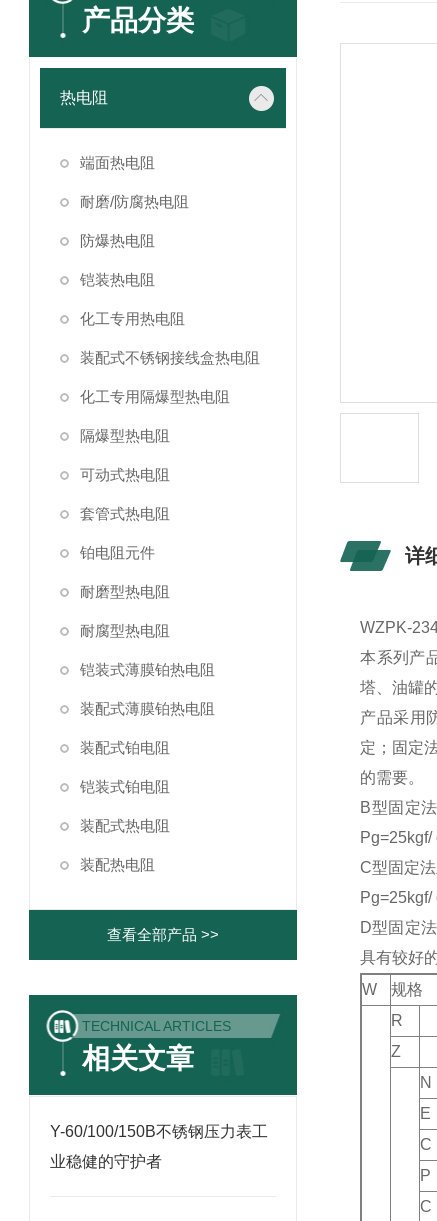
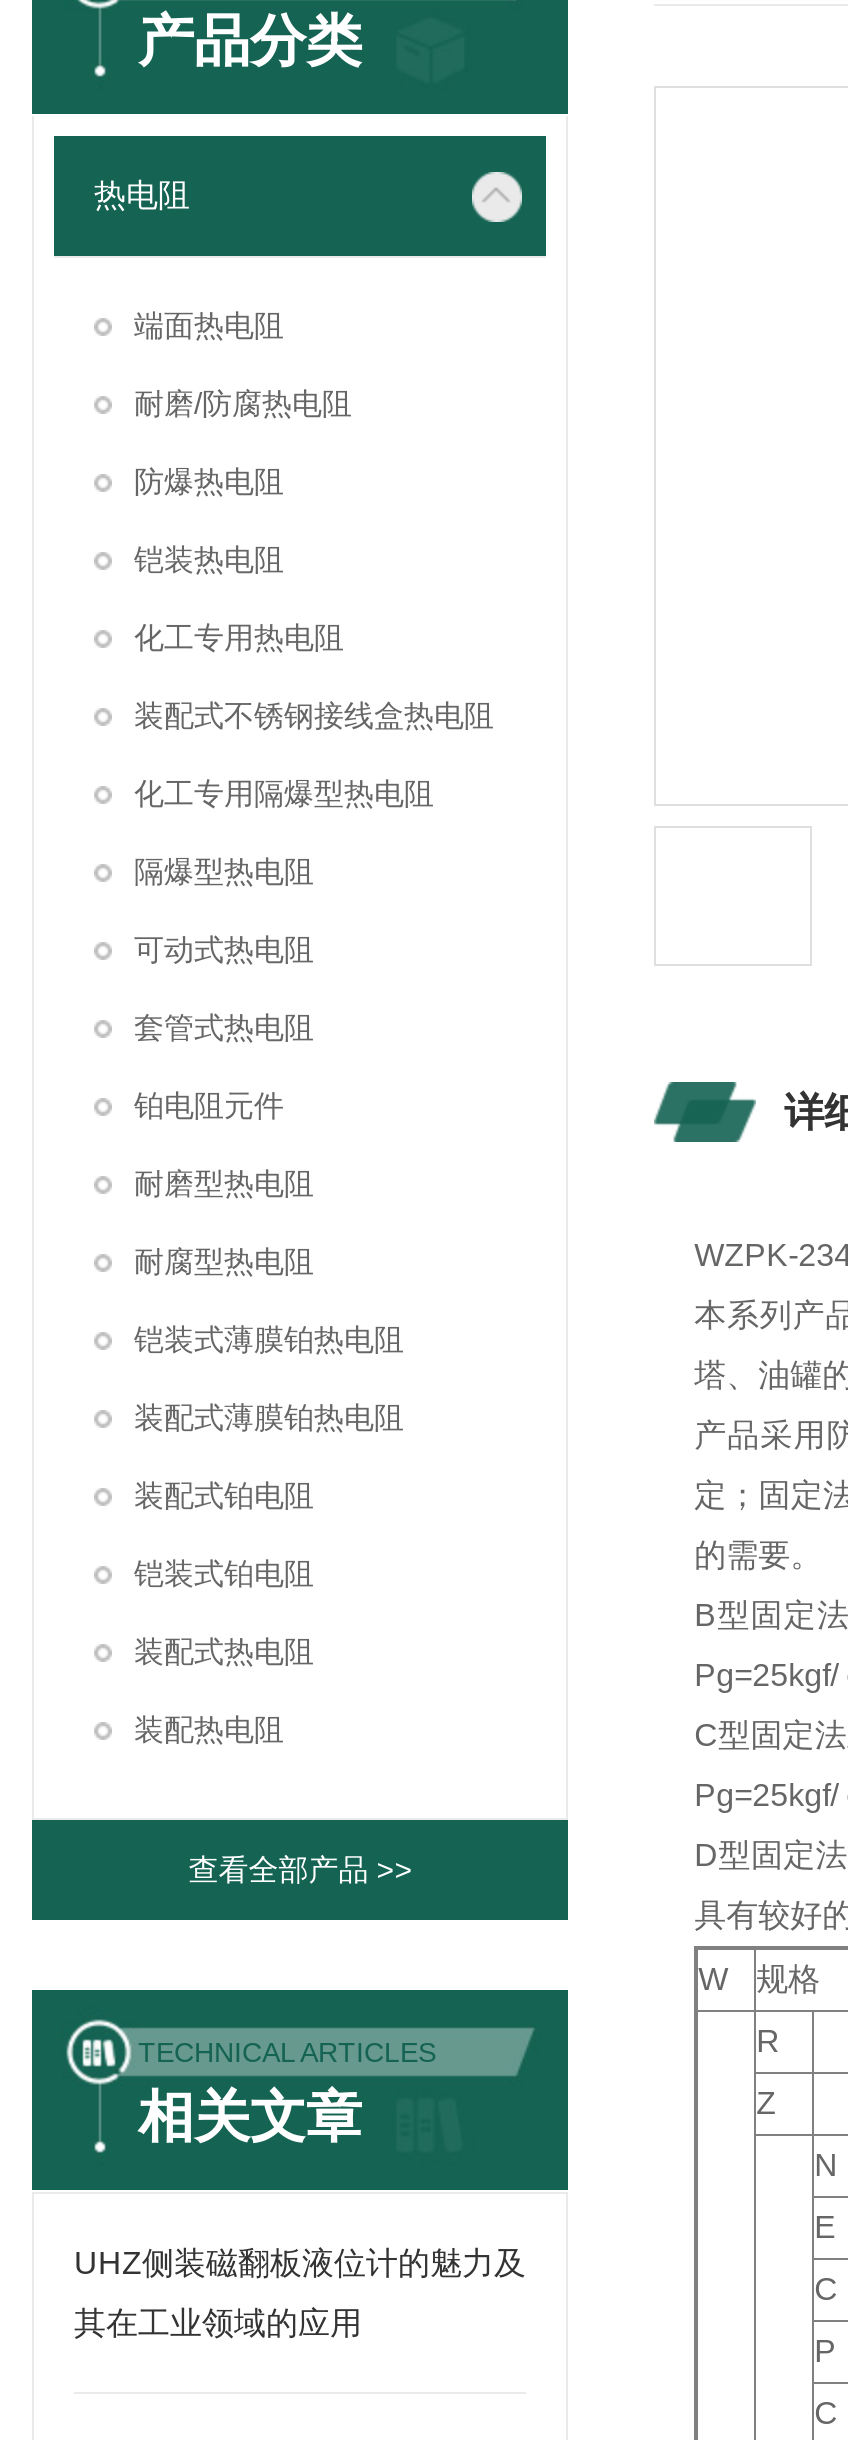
[50,1123,268,1140] Y-60/100/150B不锈钢压力表工 -> [74,2246,526,2280] UHZ侧装磁翻板液位计的魅力及
[50,1153,162,1170] 业稳健的守护者 -> [74,2306,362,2340] 其在工业领域的应用

